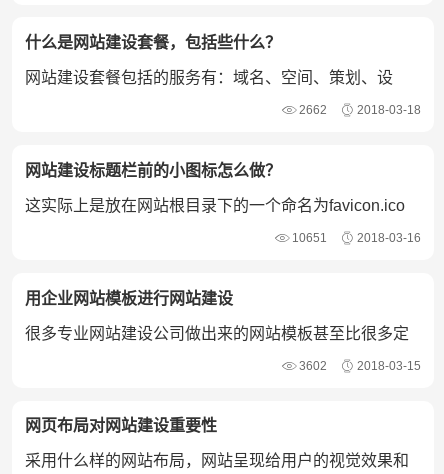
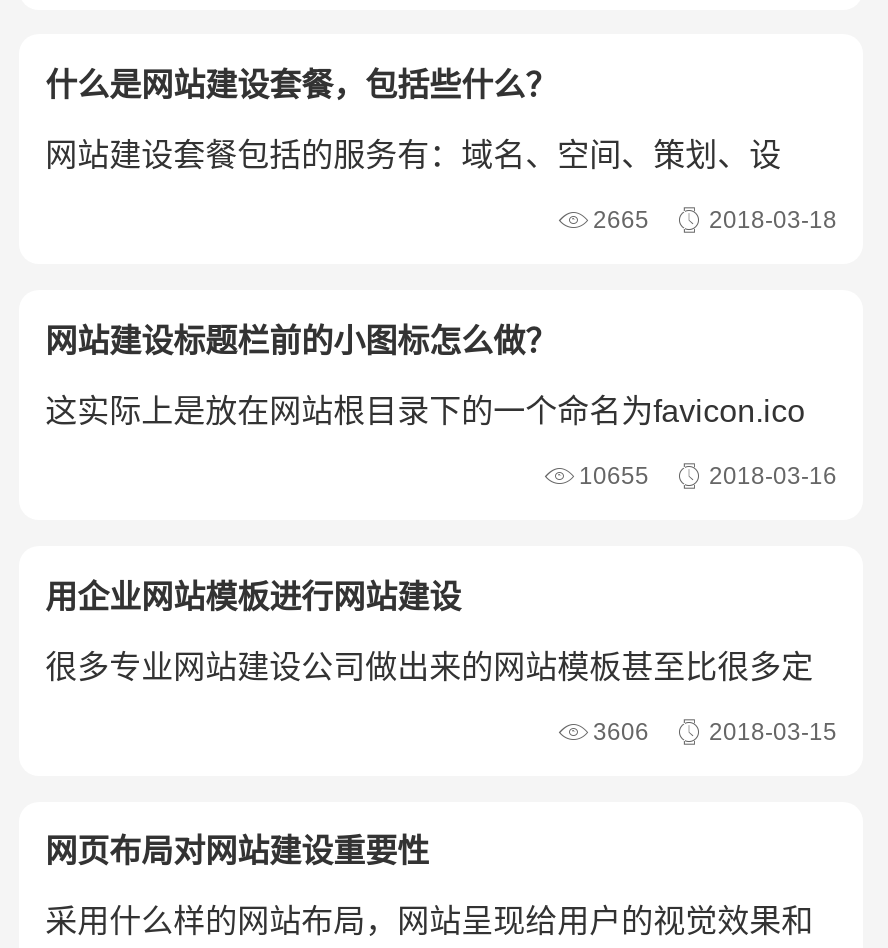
[299,103,327,117] 2662 -> [593,206,649,234] 2665
[292,231,327,245] 10651 -> [579,461,649,489] 10655
[299,358,327,372] 3602 -> [593,717,649,745] 3606

